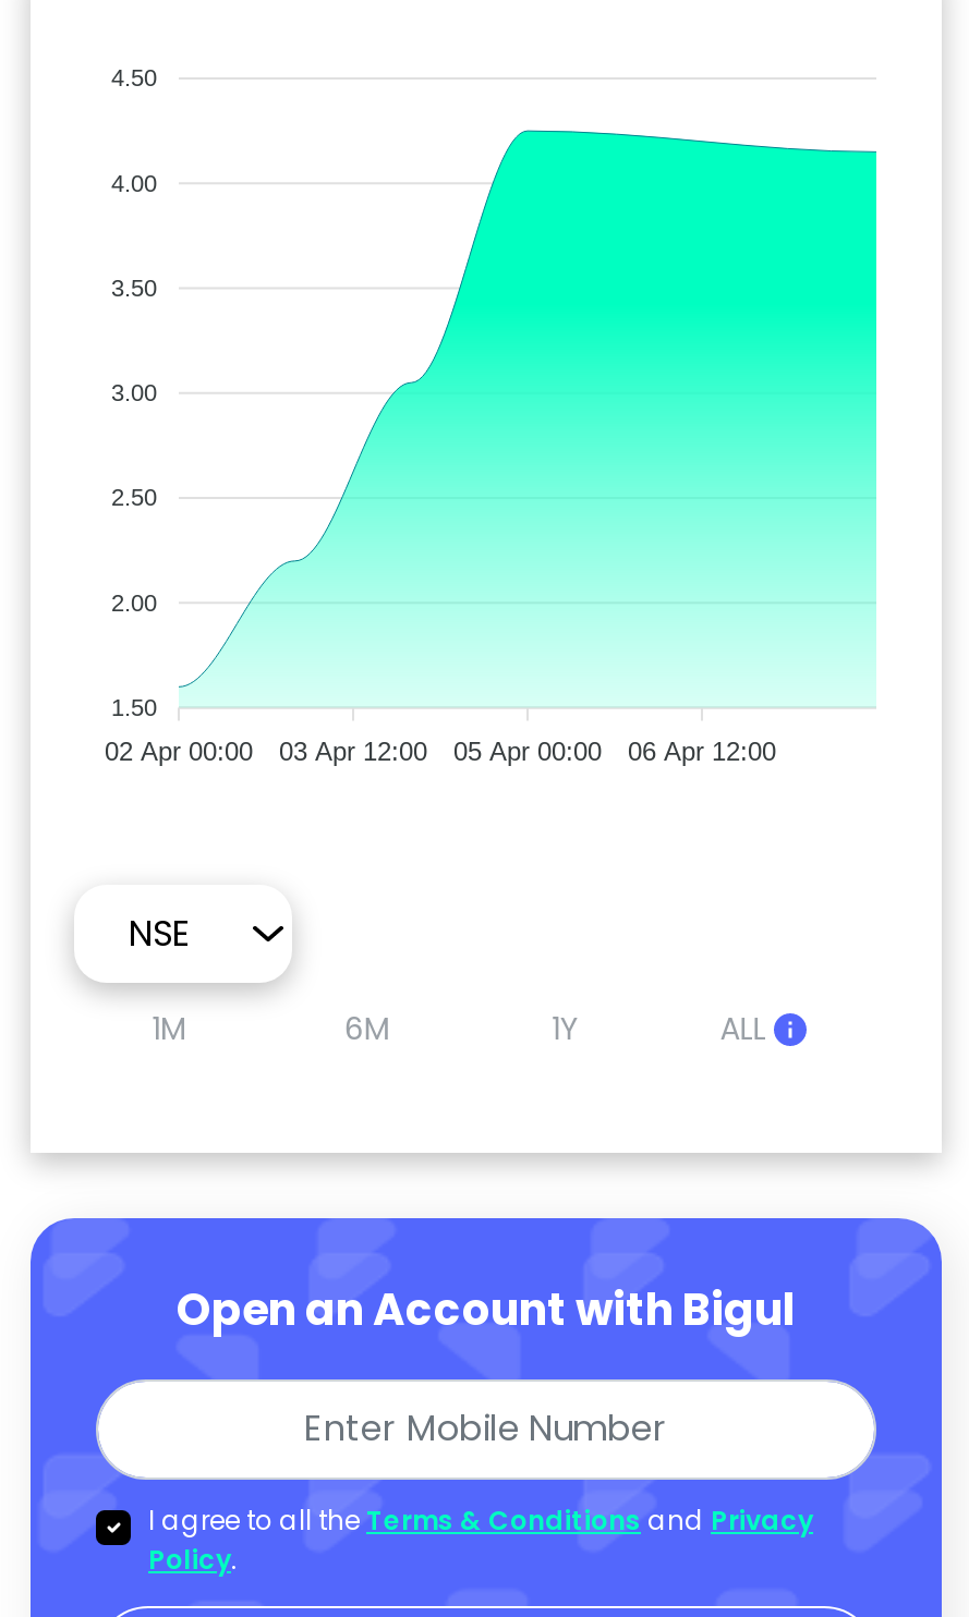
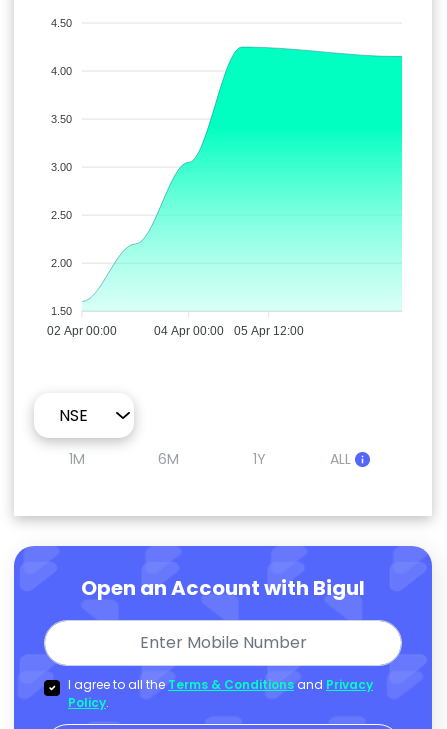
[279,736,776,766] 03 Apr 12:00 | 05 Apr 00:00 | 06 Apr 12:00 -> [154,324,304,338] 04 Apr 00:00 | 05 Apr 12:00

